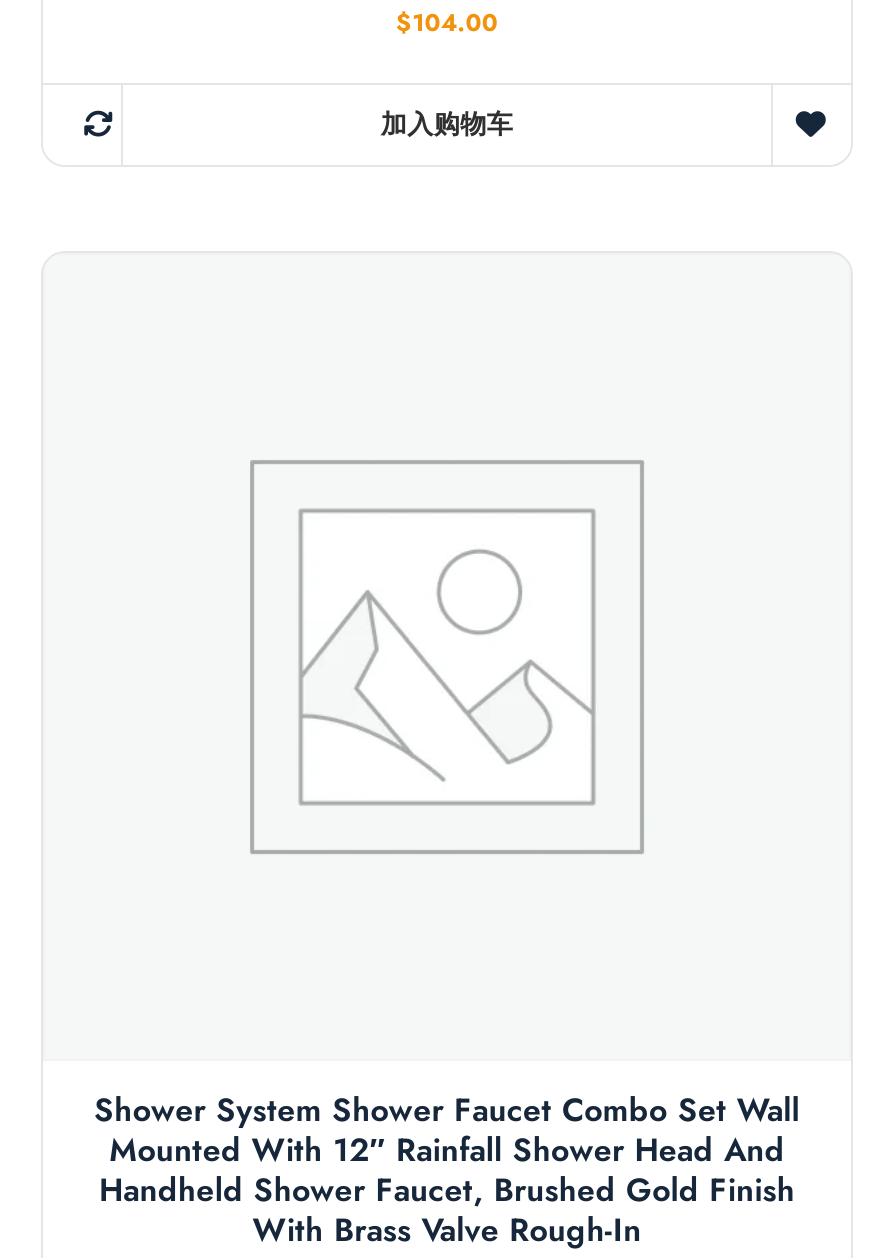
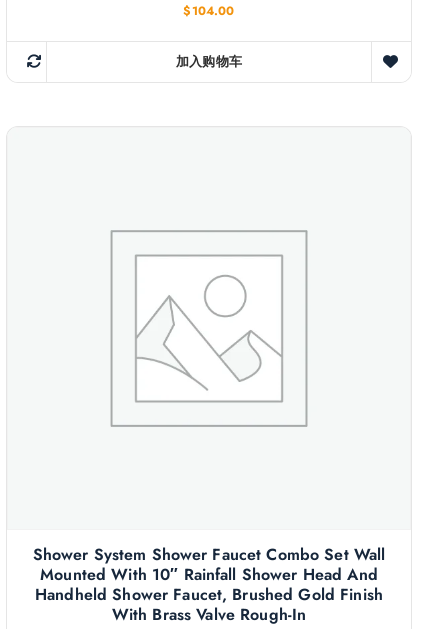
[109,1127,785,1173] Mounted With 12″ Rainfall Shower Head And -> [40,563,378,586] Mounted With 10″ Rainfall Shower Head And

